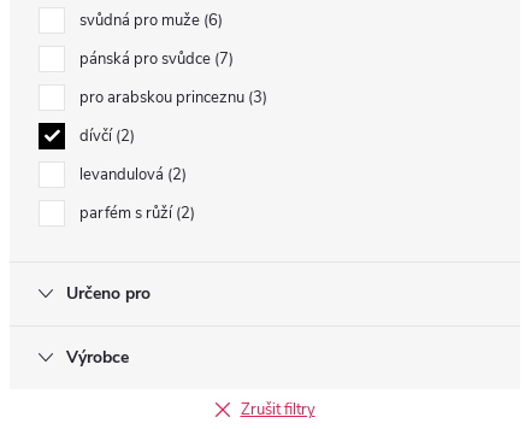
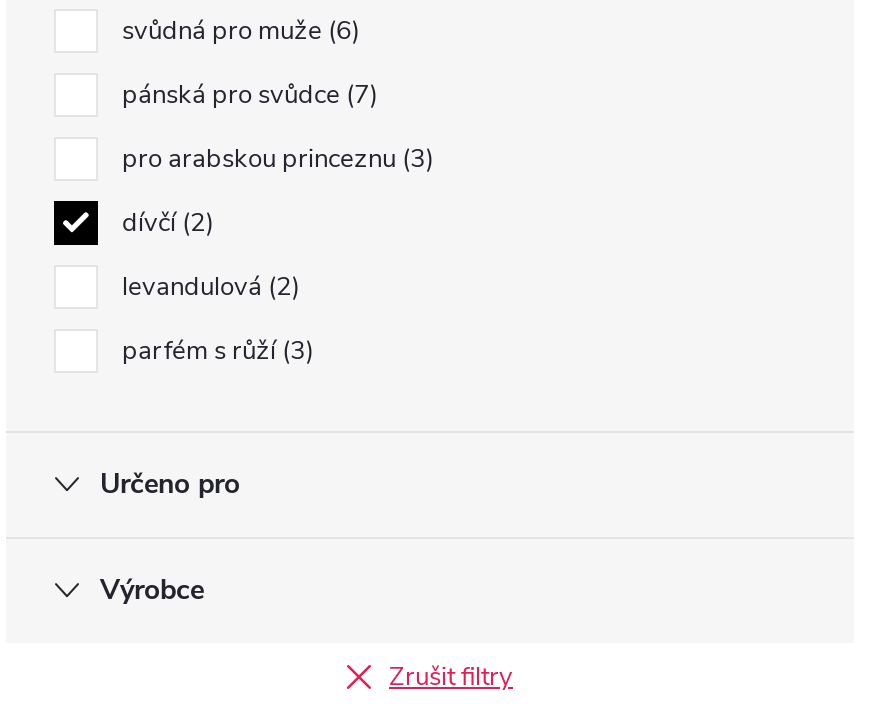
[79,202,190,224] parfém s růží 2 -> [122,332,306,368] parfém s růží 3

